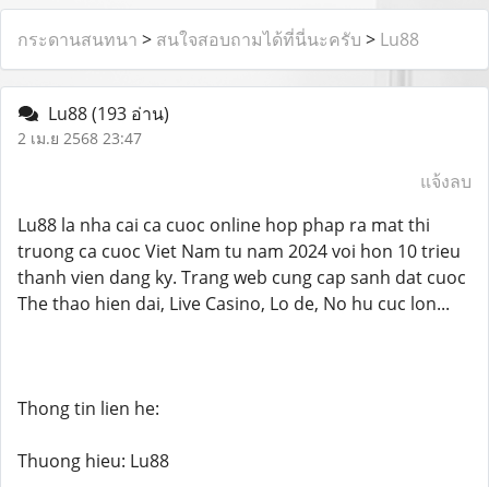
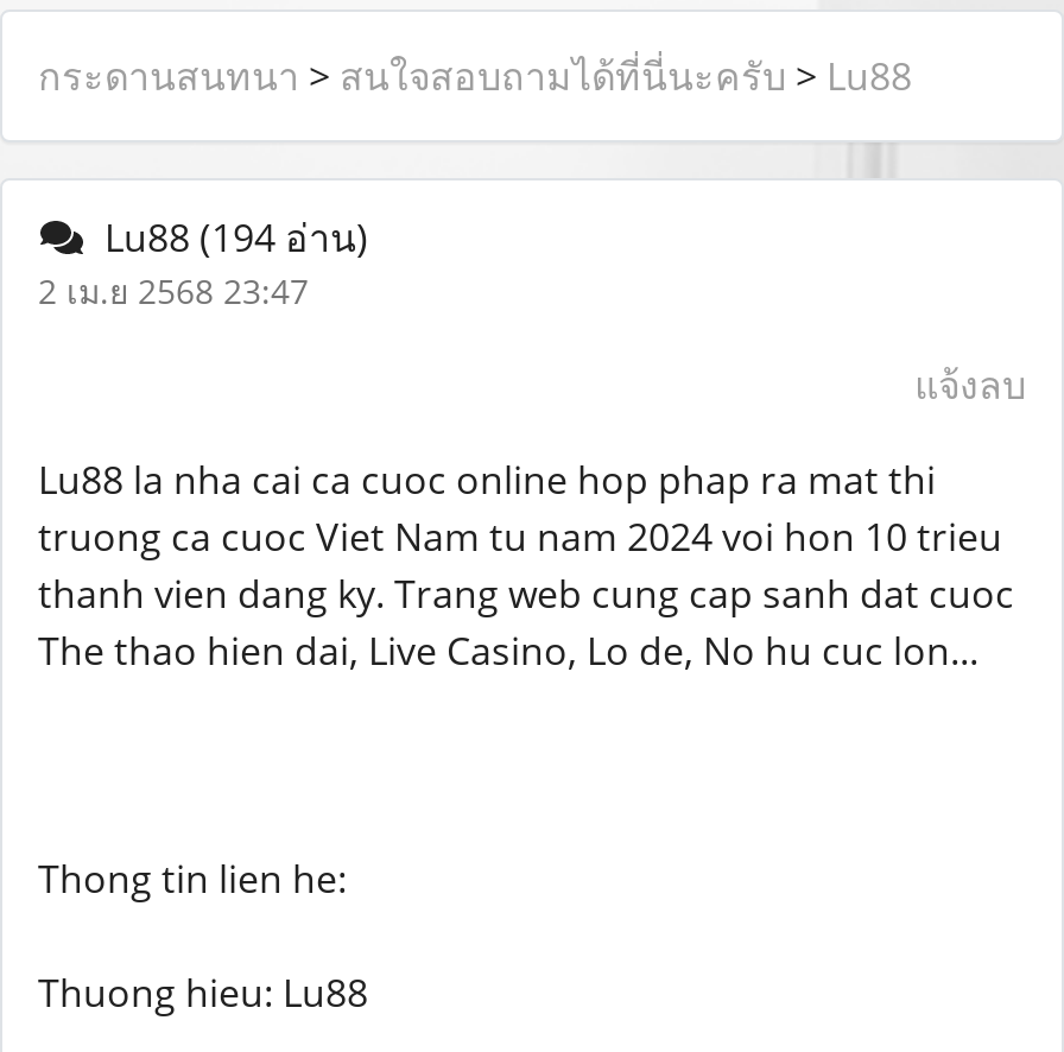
[39,102,169,126] Lu88 (193 อ่าน) -> [85,212,368,264] Lu88 (194 อ่าน)

